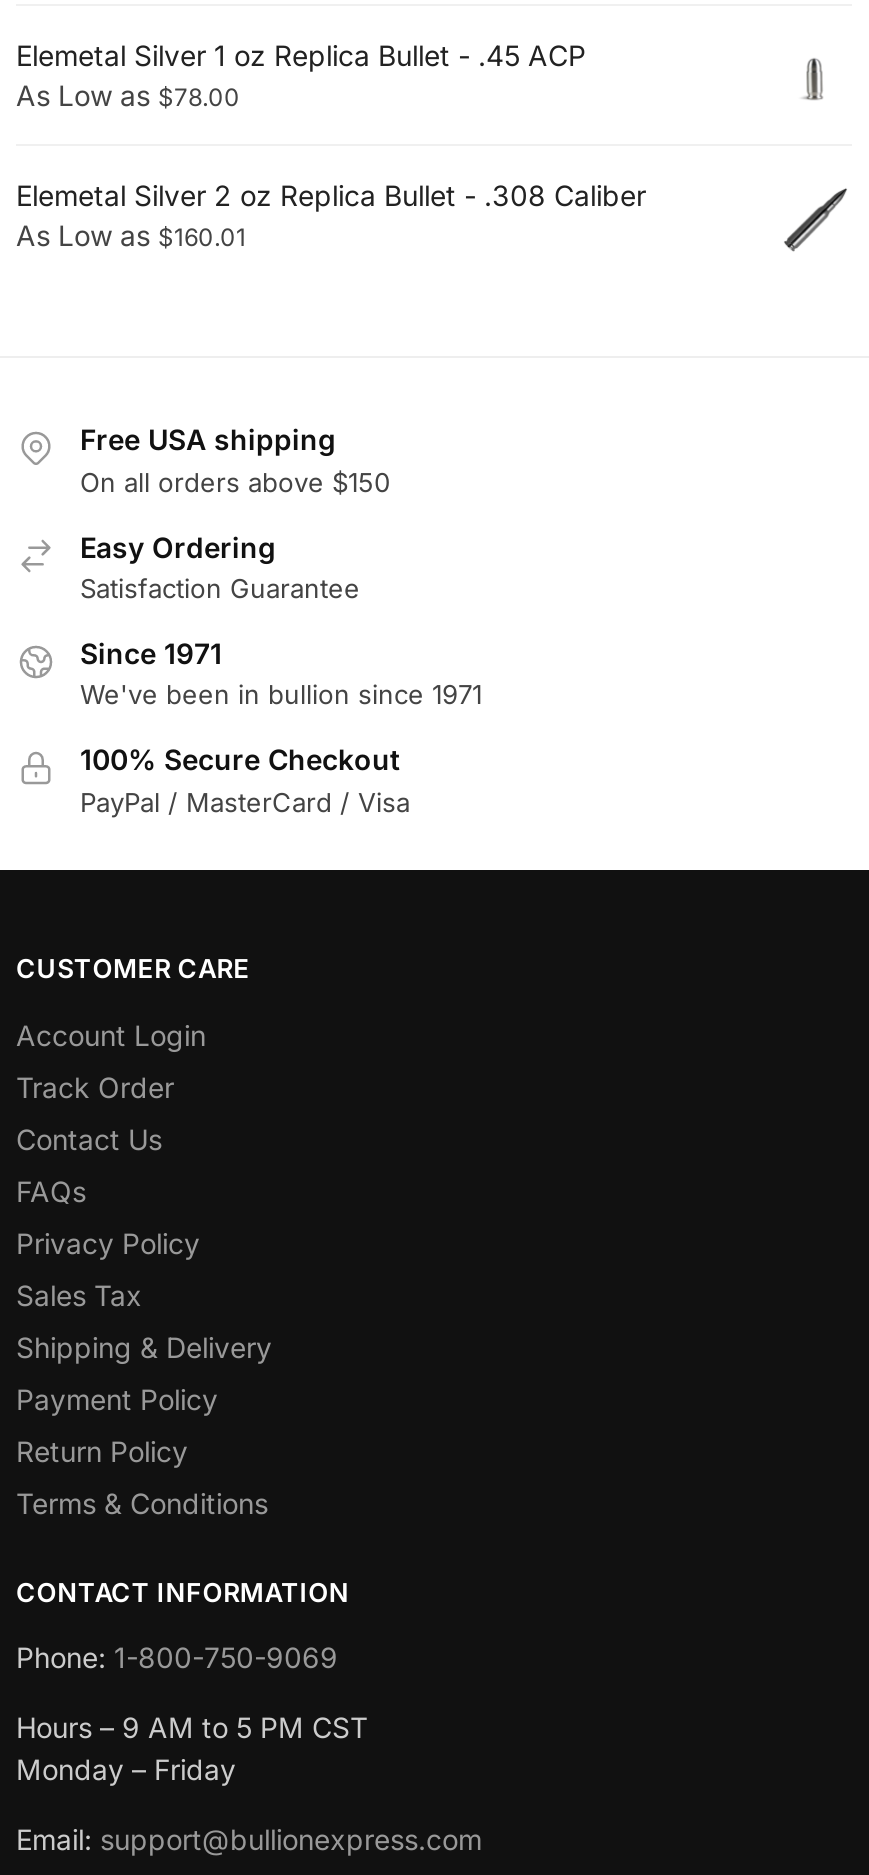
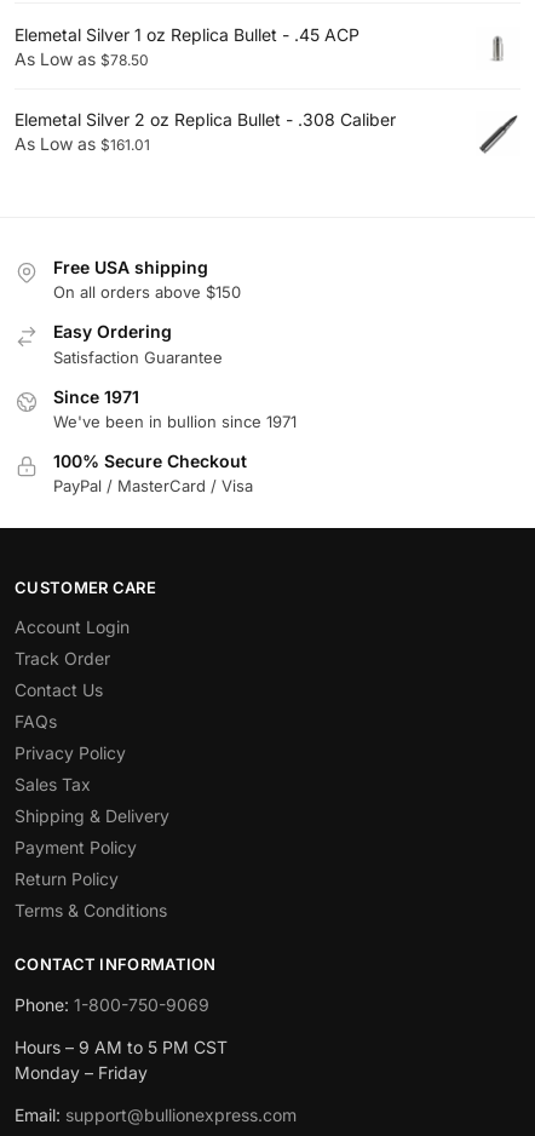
[16,78,240,112] As Low as $78.00 -> [15,48,149,69] As Low as $78.50
[16,219,246,253] As Low as $160.01 -> [15,133,150,154] As Low as $161.01

